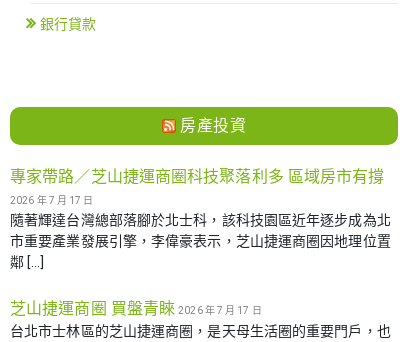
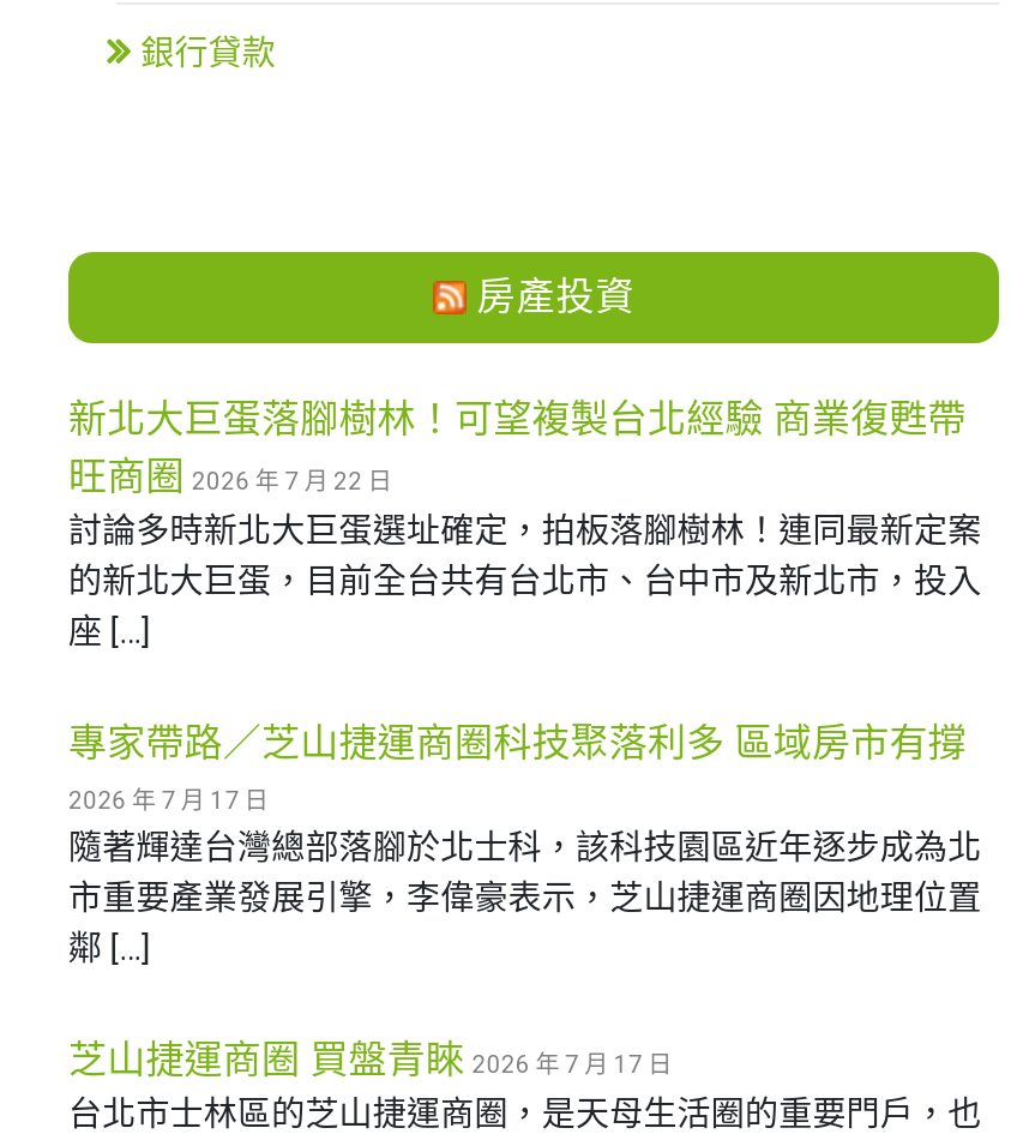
none -> [68,395,981,649] 新北大巨蛋落腳樹林！可望複製台北經驗 商業復甦帶 | 旺商圈 2026 年 7 月 22 日 | 討論多時新北大巨蛋選址確定，拍板落腳樹林！連同最新定案 | 的新北大巨蛋，目前全台共有台北市、台中市及新北市，投入 | 座 […]

